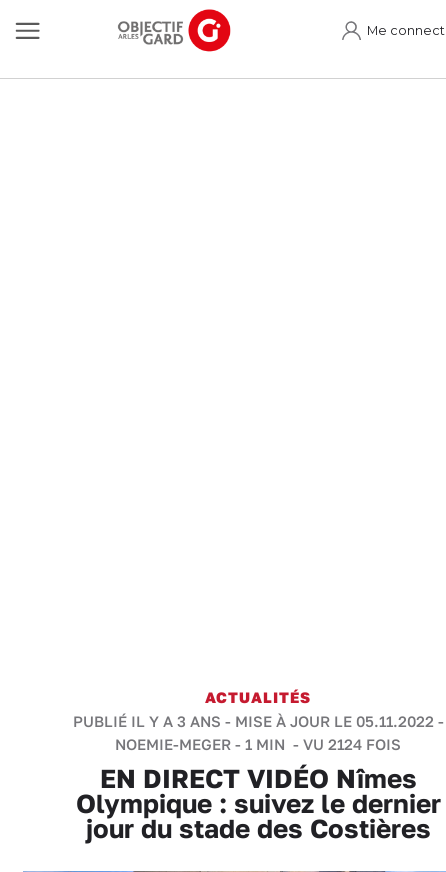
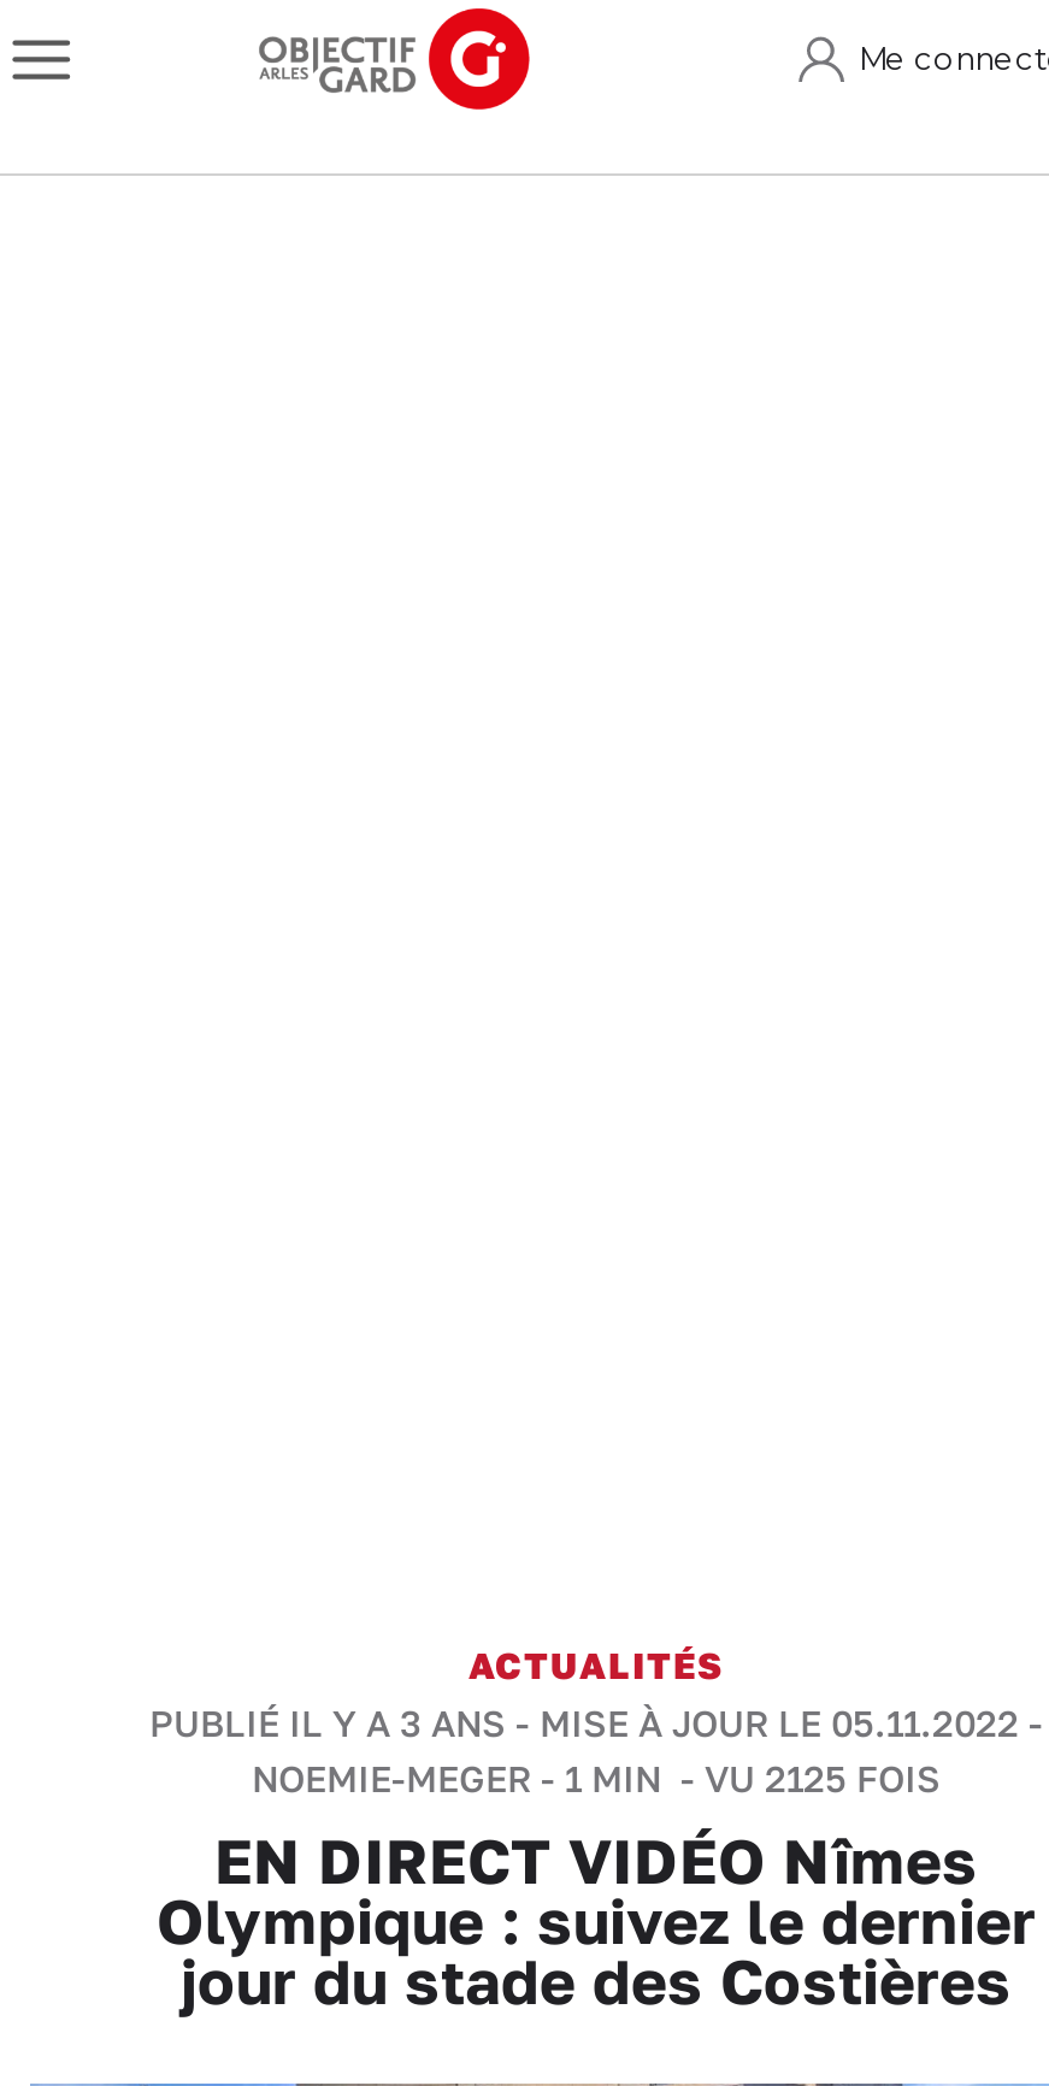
[115,735,401,753] NOEMIE-MEGER - 1 MIN - VU 2124 FOIS -> [252,1756,941,1799] NOEMIE-MEGER - 1 MIN - VU 2125 FOIS

